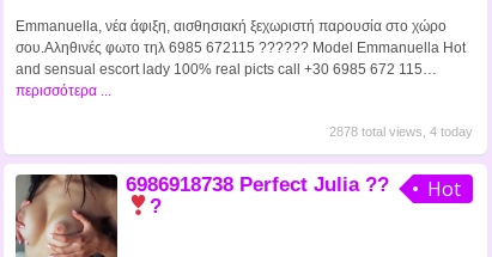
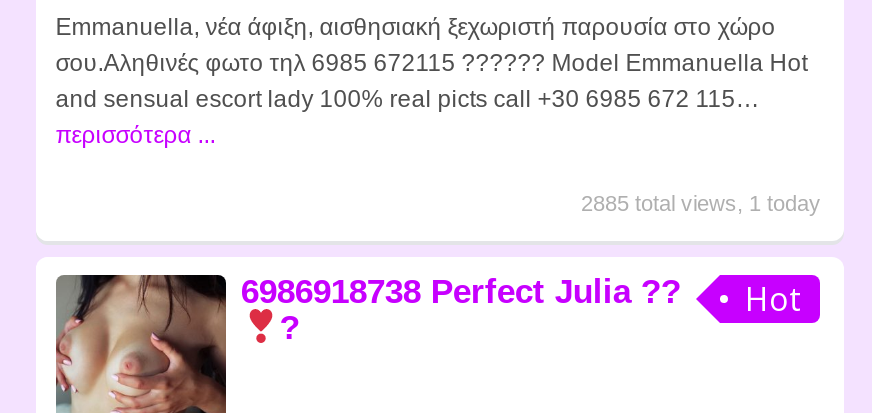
[330,125,473,139] 2878 total views, 4 today -> [581,192,821,216] 2885 total views, 1 today

